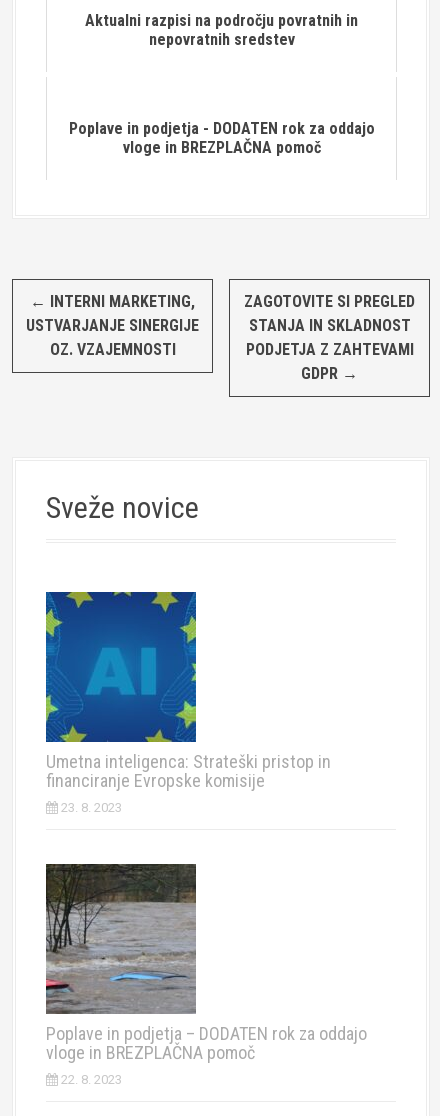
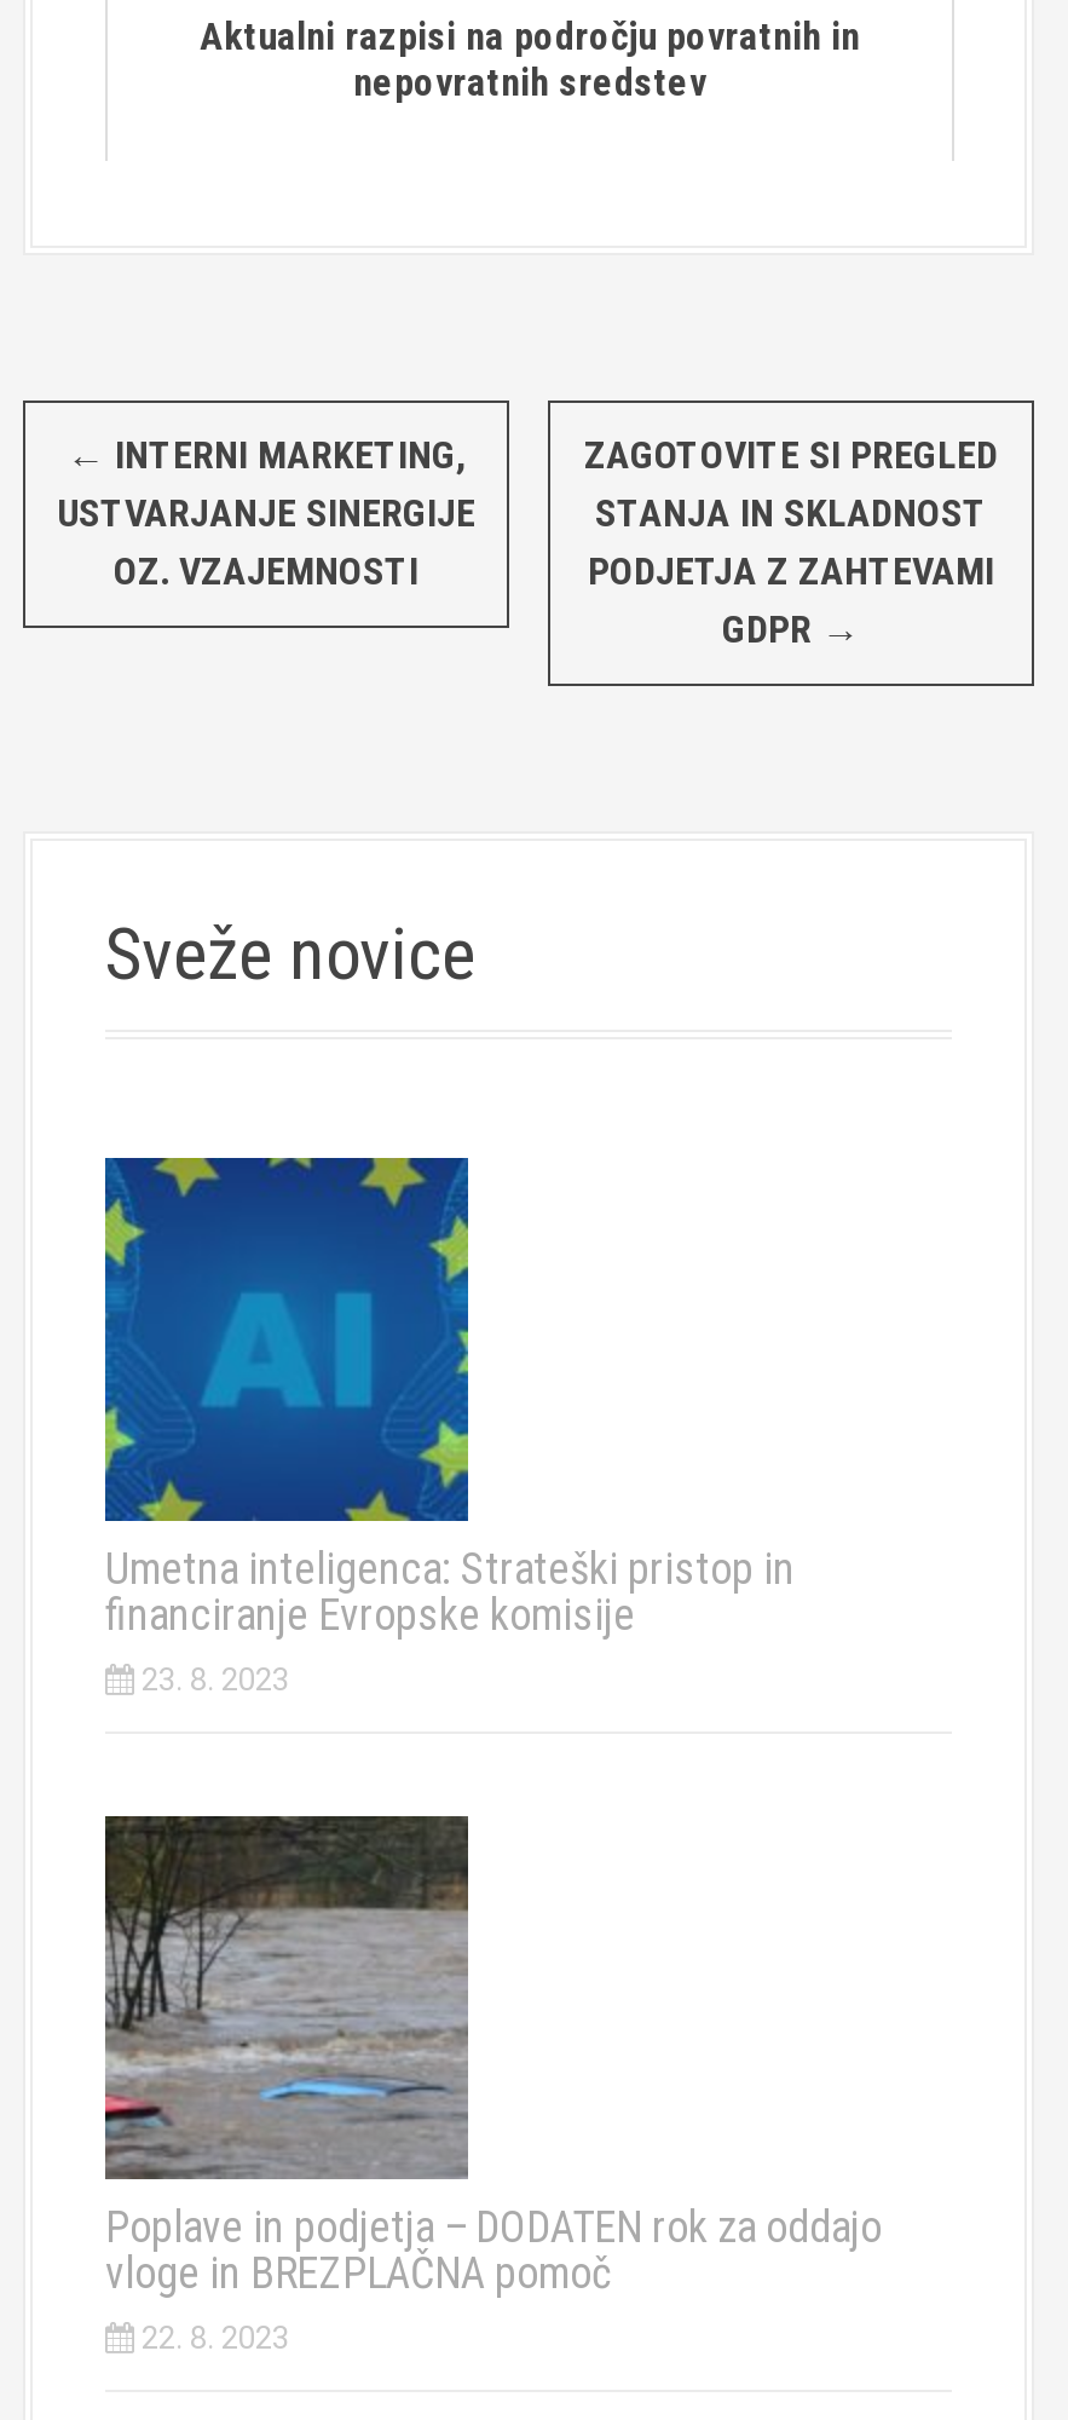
[68,119,374,157] Poplave in podjetja - DODATEN rok za oddajo | vloge in BREZPLAČNA pomoč -> none

